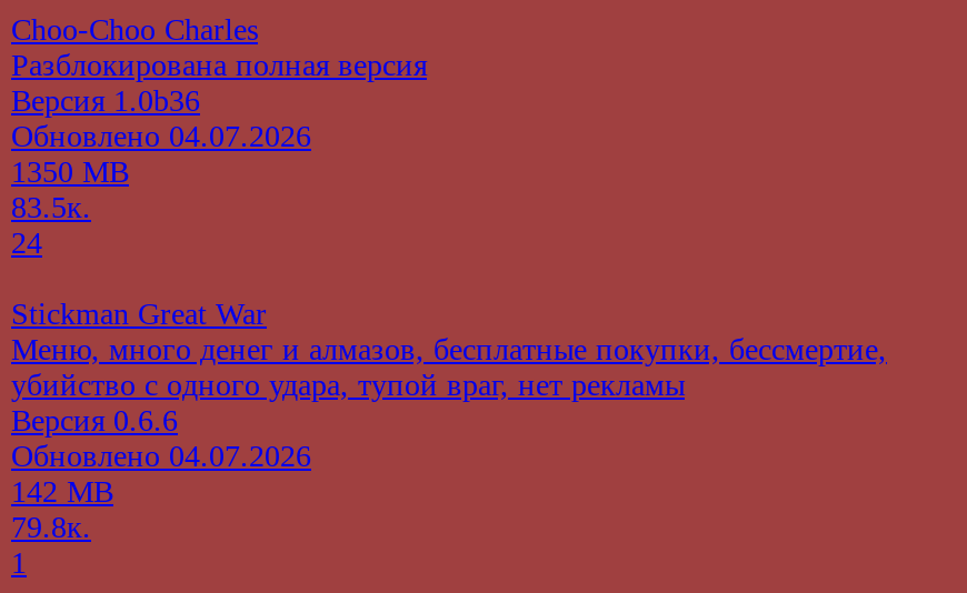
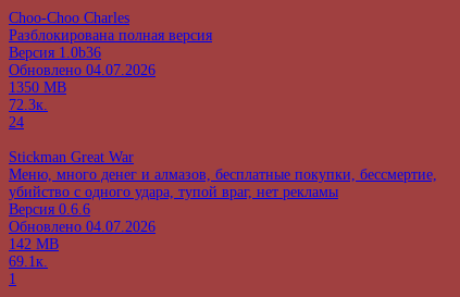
[11,191,91,225] 83.5к. -> [9,97,48,113] 72.3к.
[11,511,91,545] 79.8к. -> [9,254,48,270] 69.1к.

